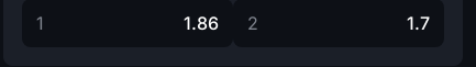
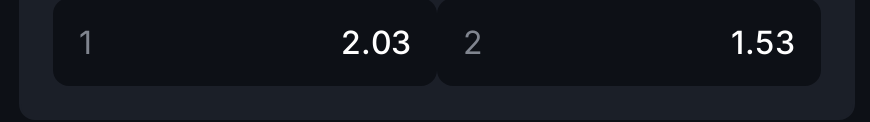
[184,12,258,34] 1.86 2 -> [341,22,483,62] 2.03 2
[407,12,430,34] 1.7 -> [731,22,795,62] 1.53

